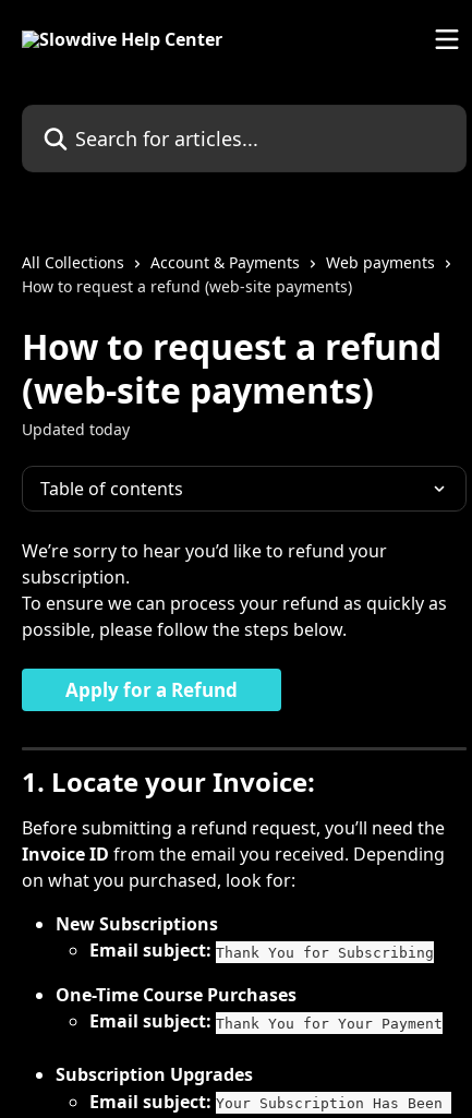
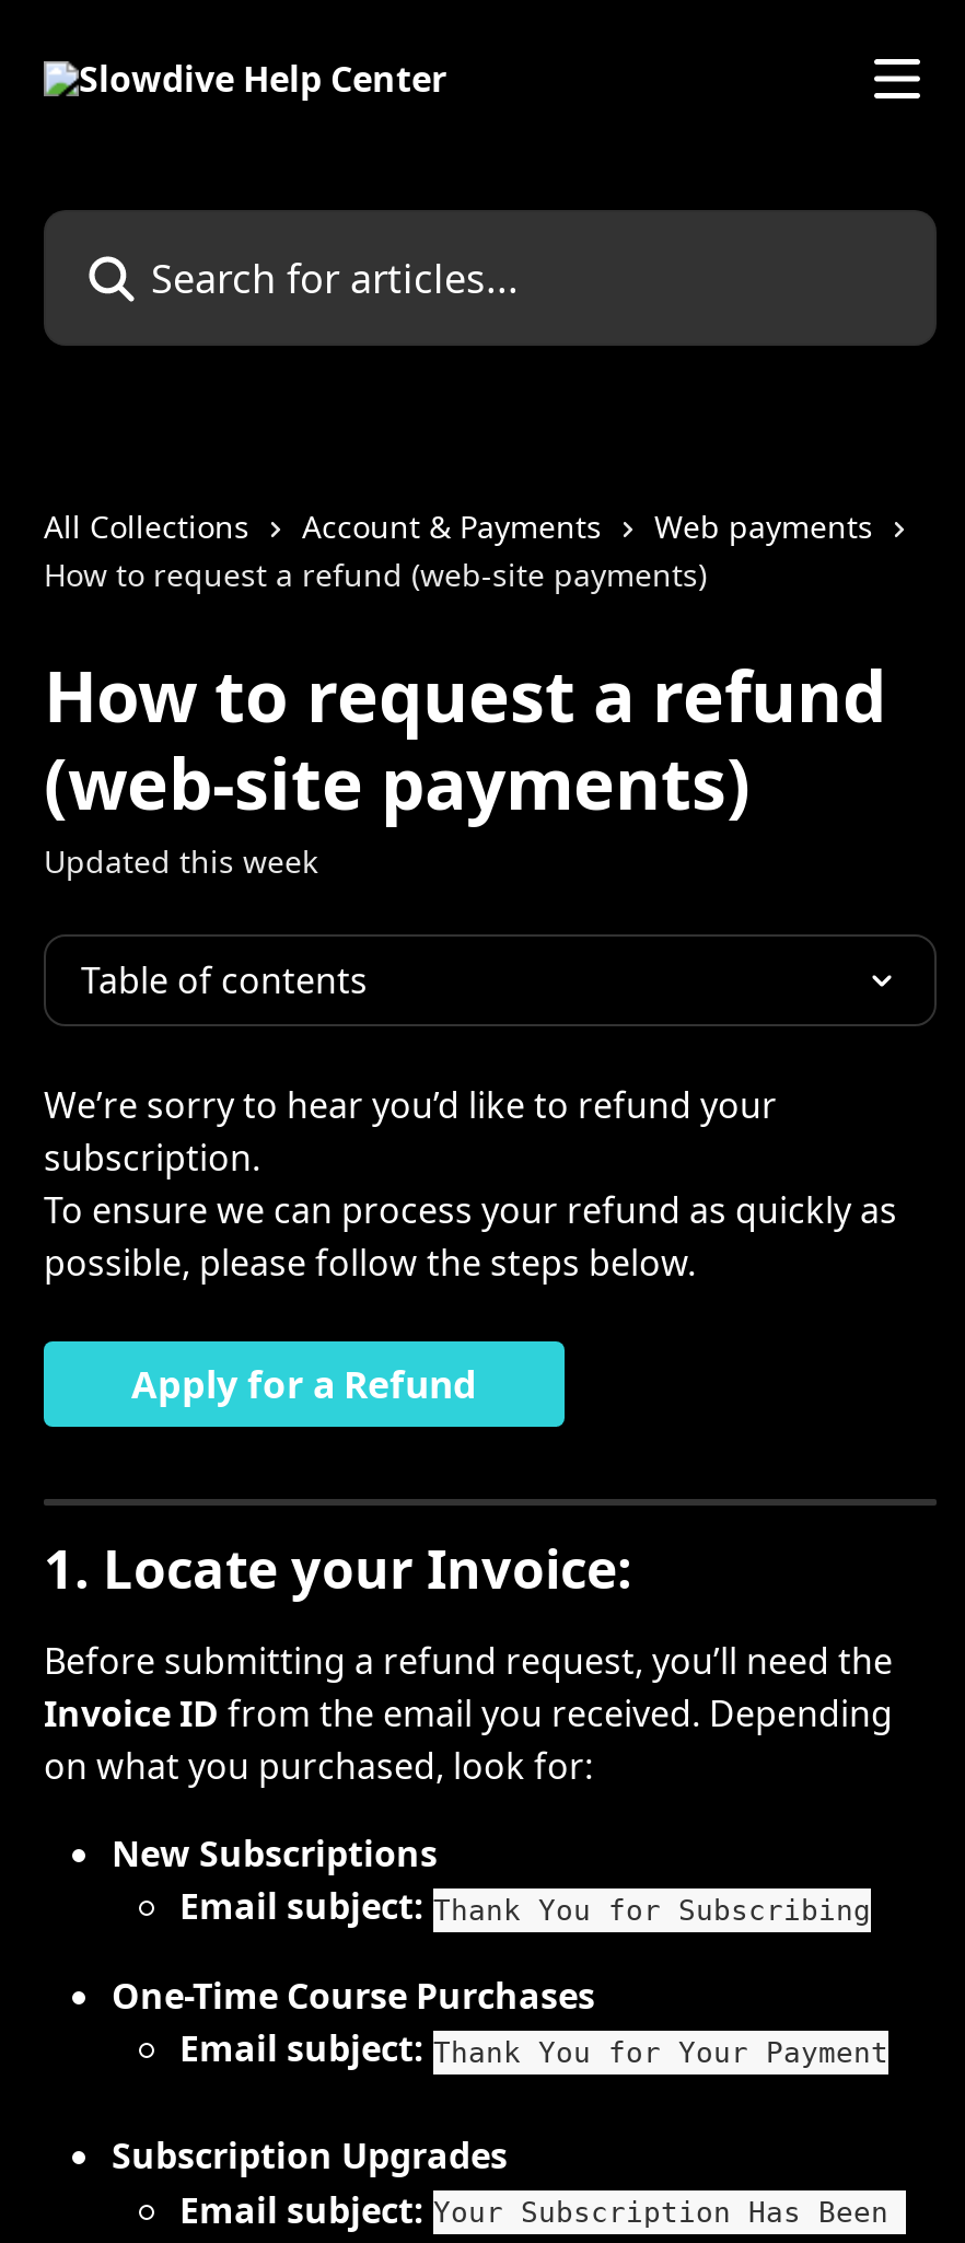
[22,419,130,440] Updated today -> [44,840,317,882] Updated this week

